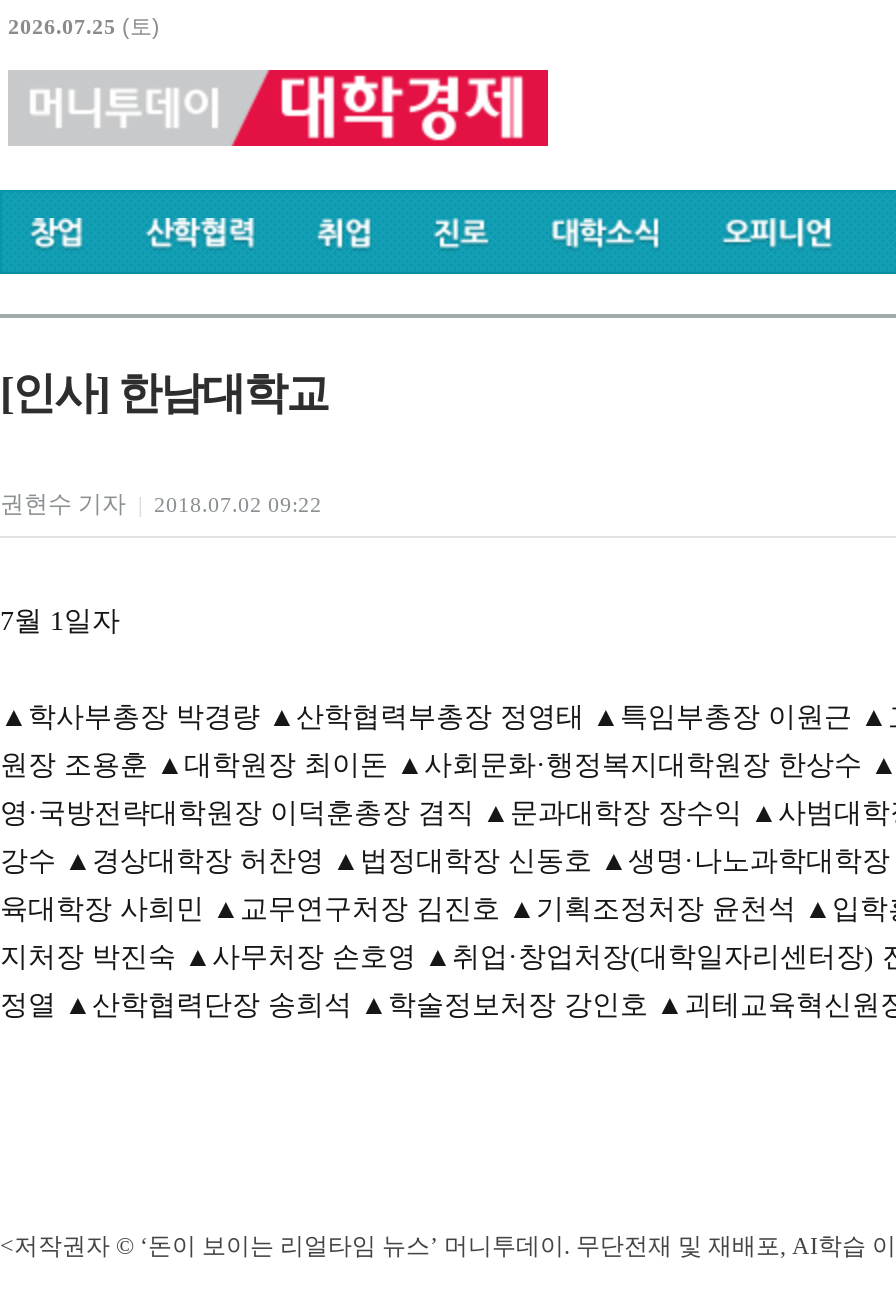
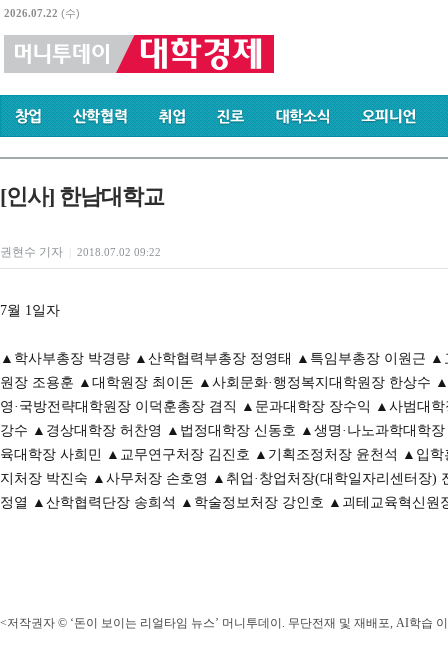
[8,14,160,38] 2026.07.25 (토) -> [4,7,80,19] 2026.07.22 (수)

